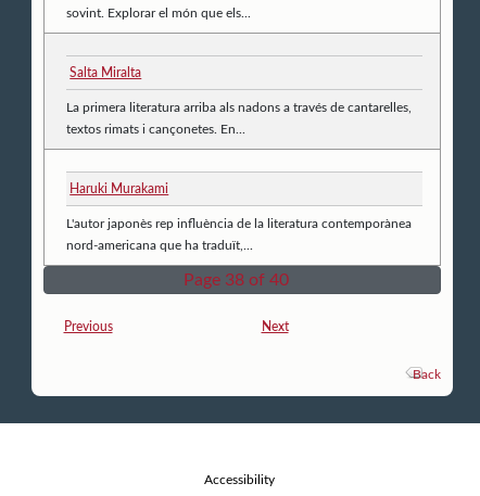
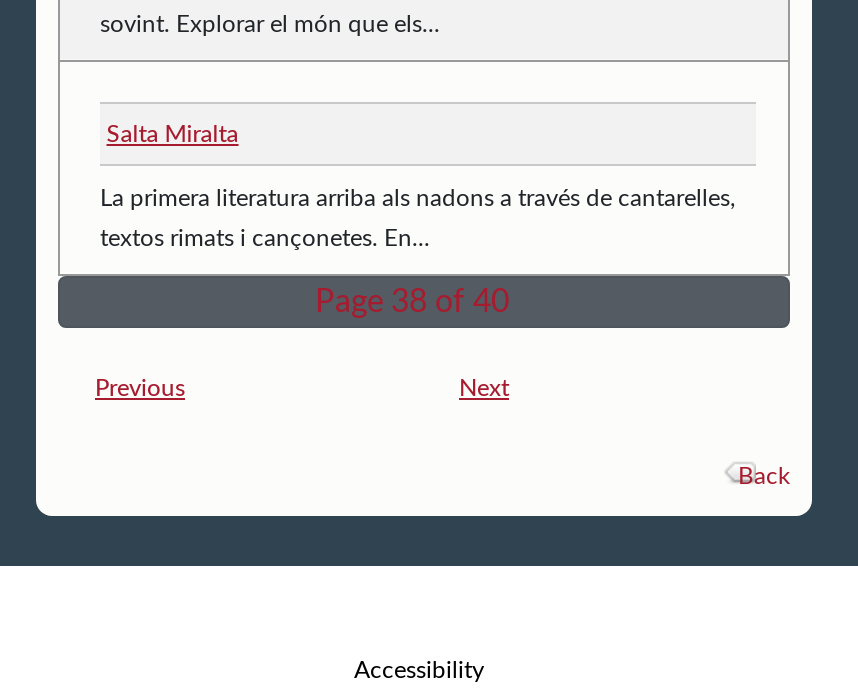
[66,182,412,251] Haruki Murakami | L'autor japonès rep influència de la literatura contemporànea | nord-americana que ha traduït,... -> none

